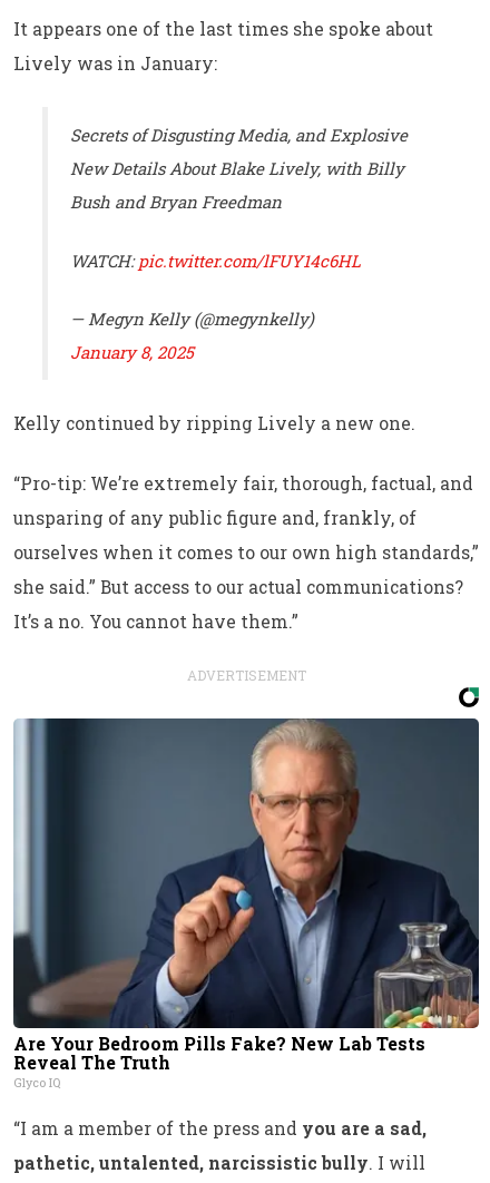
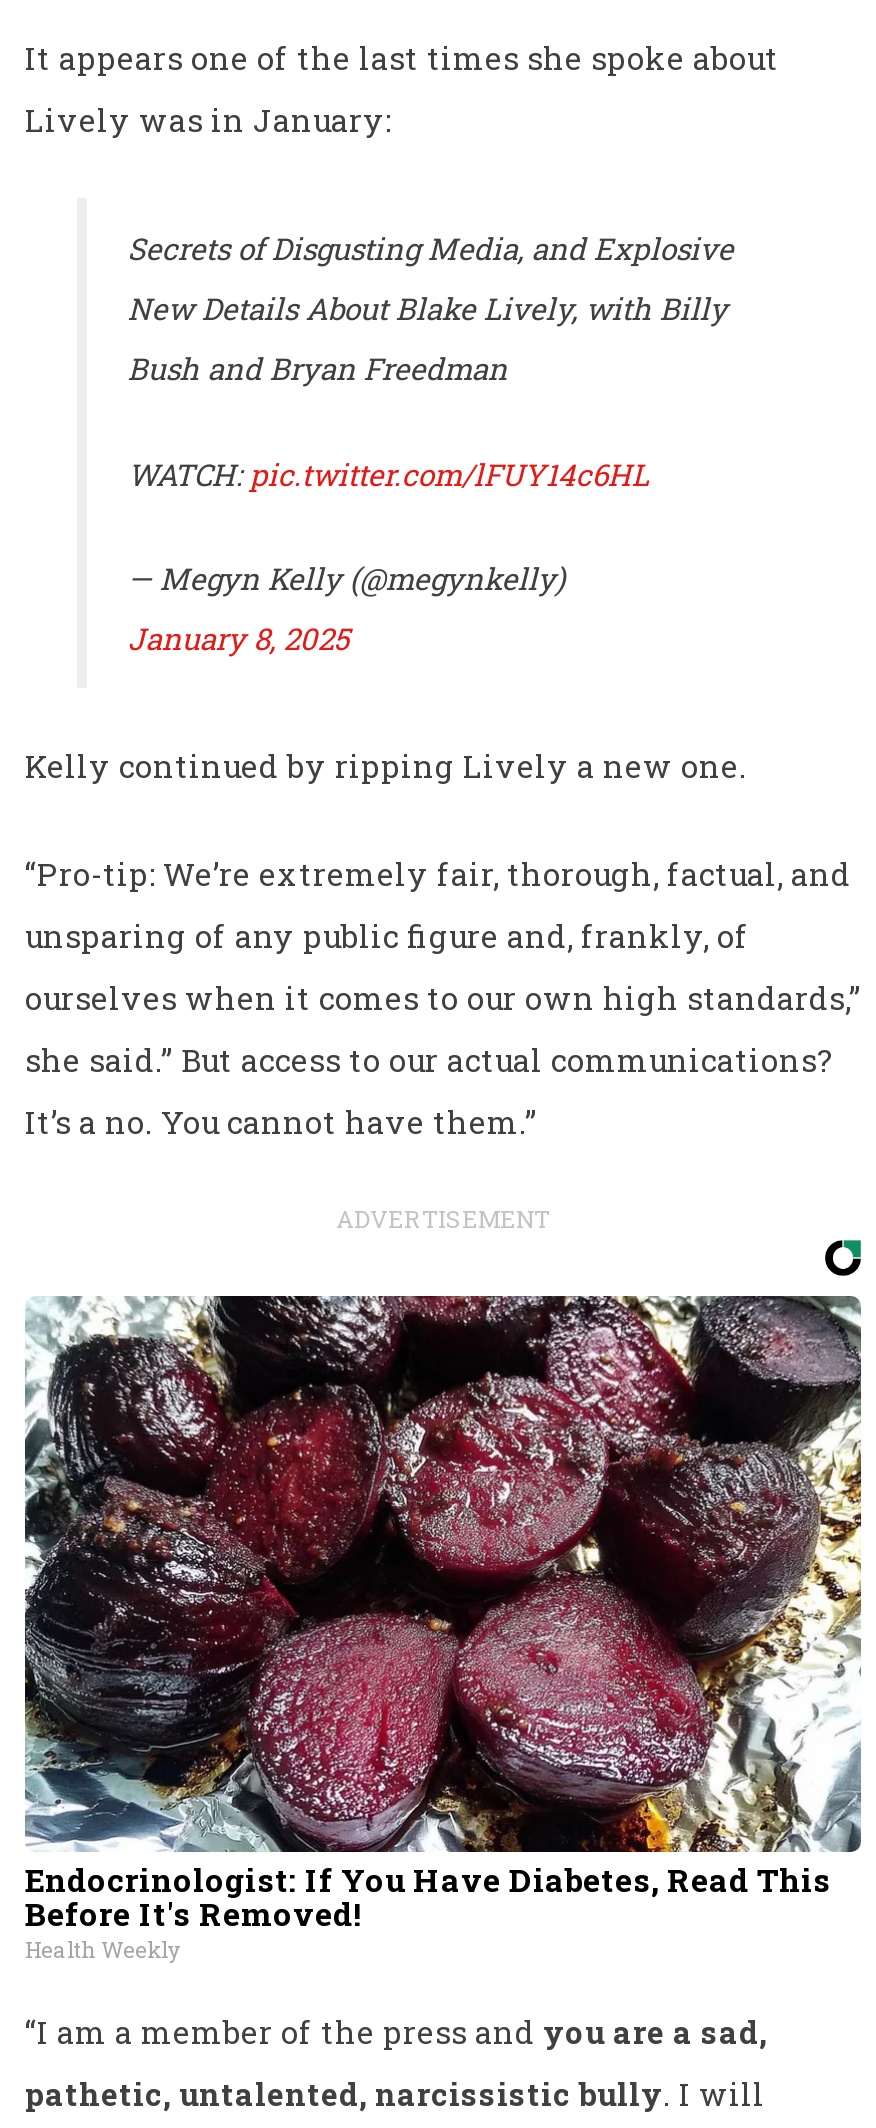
[12,717,480,1091] [image] | Are Your Bedroom Pills Fake? New Lab Tests | Reveal The Truth | Glyco IQ -> [23,1296,863,1965] [image] | Endocrinologist: If You Have Diabetes, Read This | Before It's Removed! | Health Weekly

